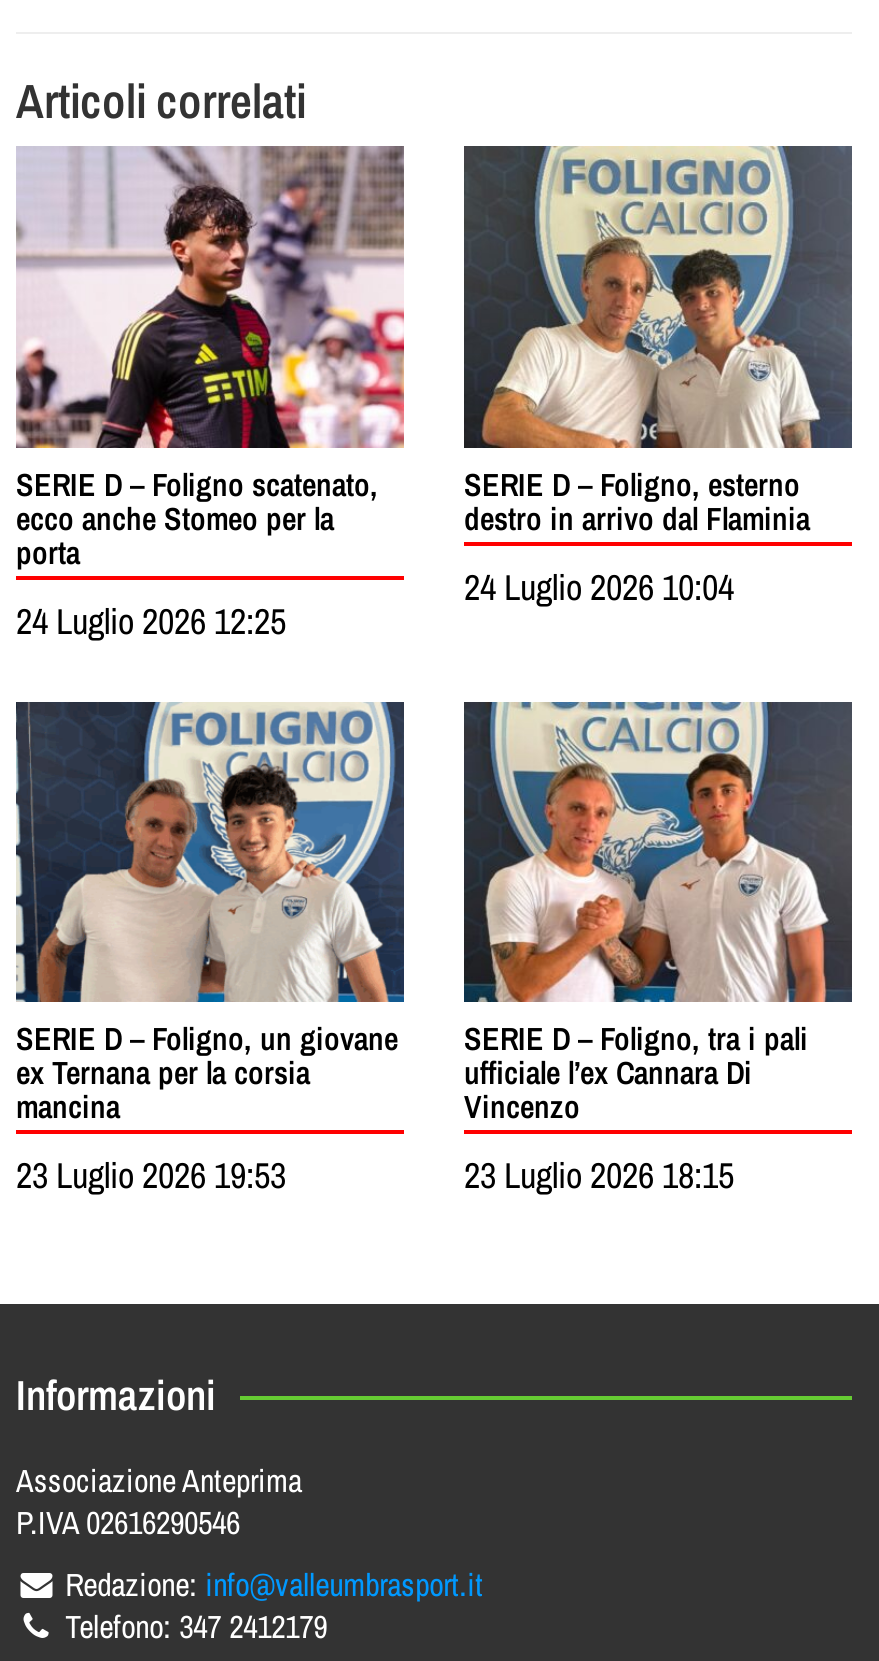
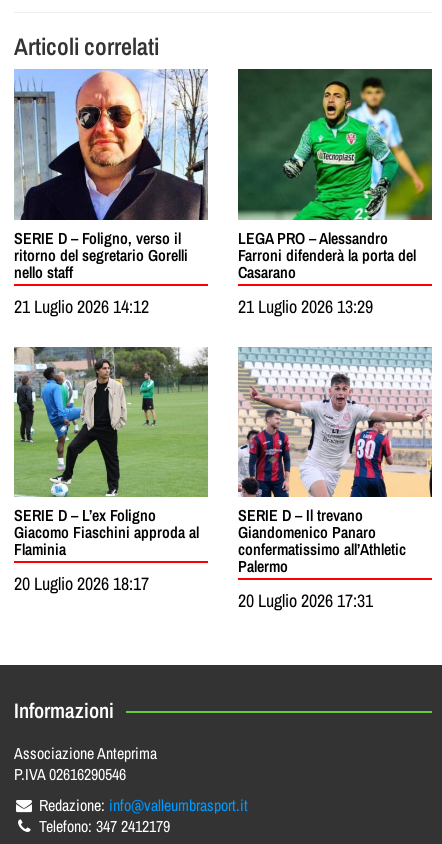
[16,144,406,645] [image] | SERIE D – Foligno scatenato, | ecco anche Stomeo per la | porta | 24 Luglio 2026 12:25 -> [14,69,209,318] [image] | SERIE D – Foligno, verso il | ritorno del segretario Gorelli | nello staff | 21 Luglio 2026 14:12
[464,144,852,611] [image] | SERIE D – Foligno, esterno | destro in arrivo dal Flaminia | 24 Luglio 2026 10:04 -> [238,68,432,318] [image] | LEGA PRO – Alessandro | Farroni difenderà la porta del | Casarano | 21 Luglio 2026 13:29
[14,700,406,1201] [image] | SERIE D – Foligno, un giovane | ex Ternana per la corsia | mancina | 23 Luglio 2026 19:53 -> [14,346,209,596] [image] | SERIE D – L’ex Foligno | Giacomo Fiaschini approda al | Flaminia | 20 Luglio 2026 18:17
[462,702,854,1201] [image] | SERIE D – Foligno, tra i pali | ufficiale l’ex Cannara Di | Vincenzo | 23 Luglio 2026 18:15 -> [237,347,432,613] [image] | SERIE D – Il trevano | Giandomenico Panaro | confermatissimo all’Athletic | Palermo | 20 Luglio 2026 17:31

